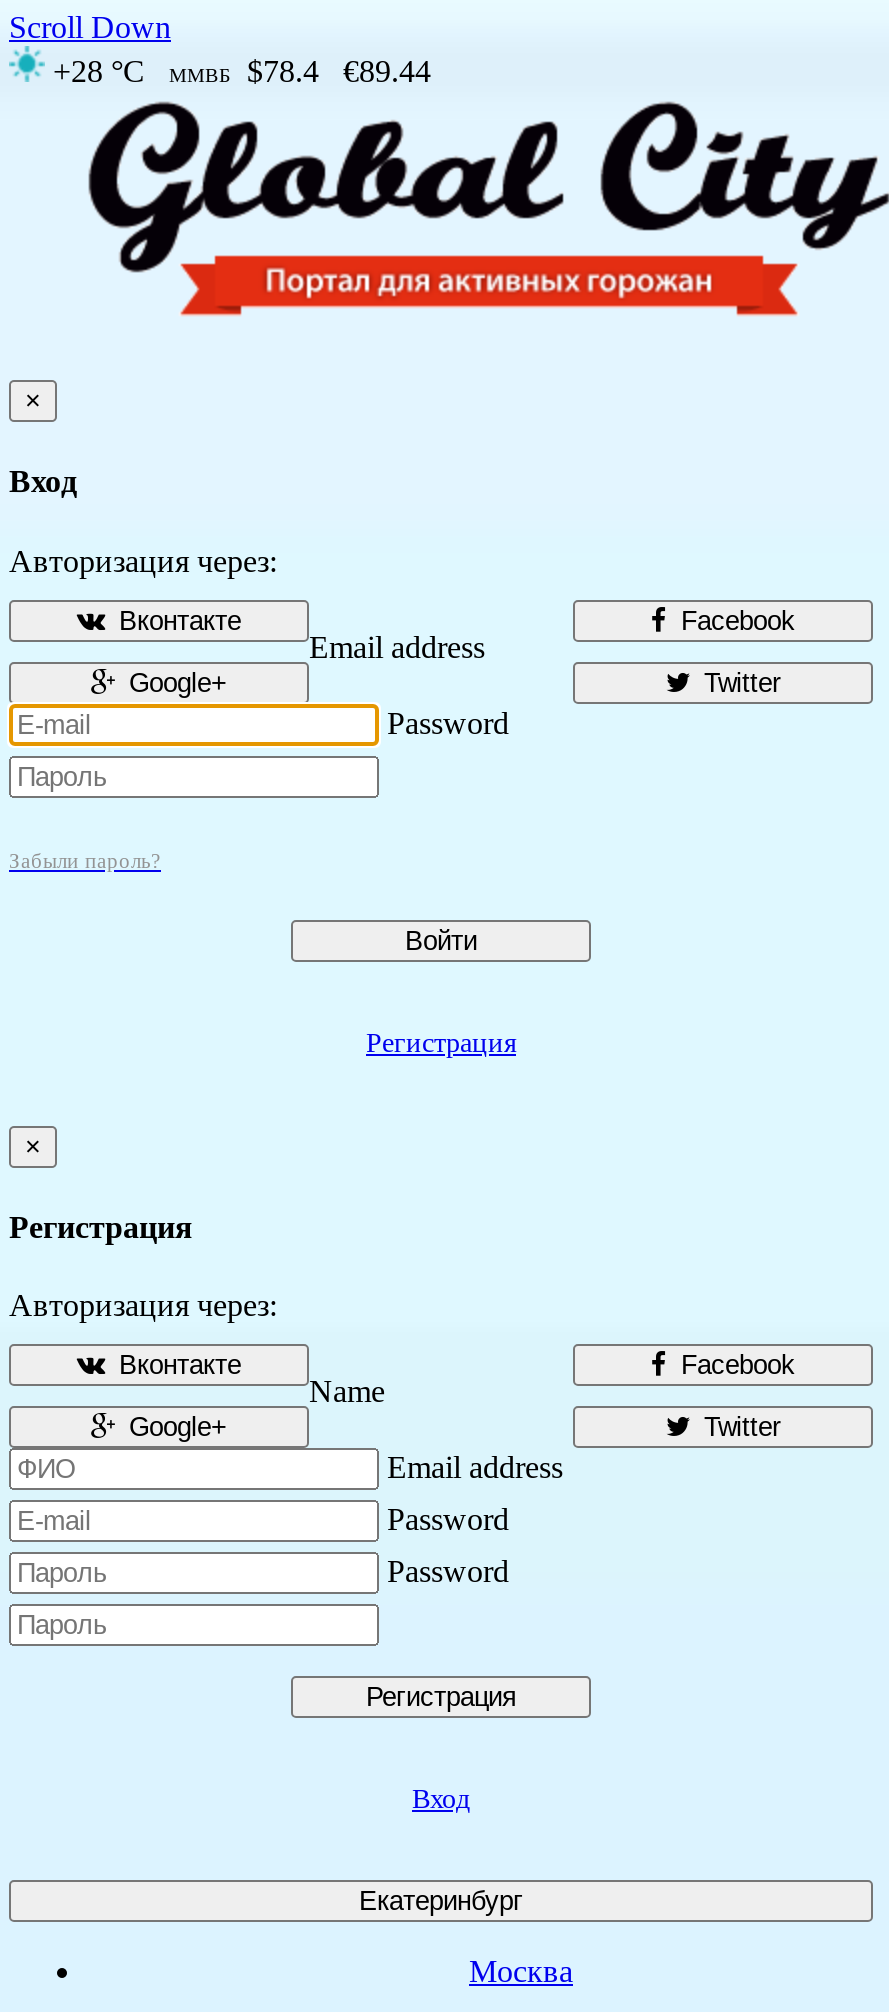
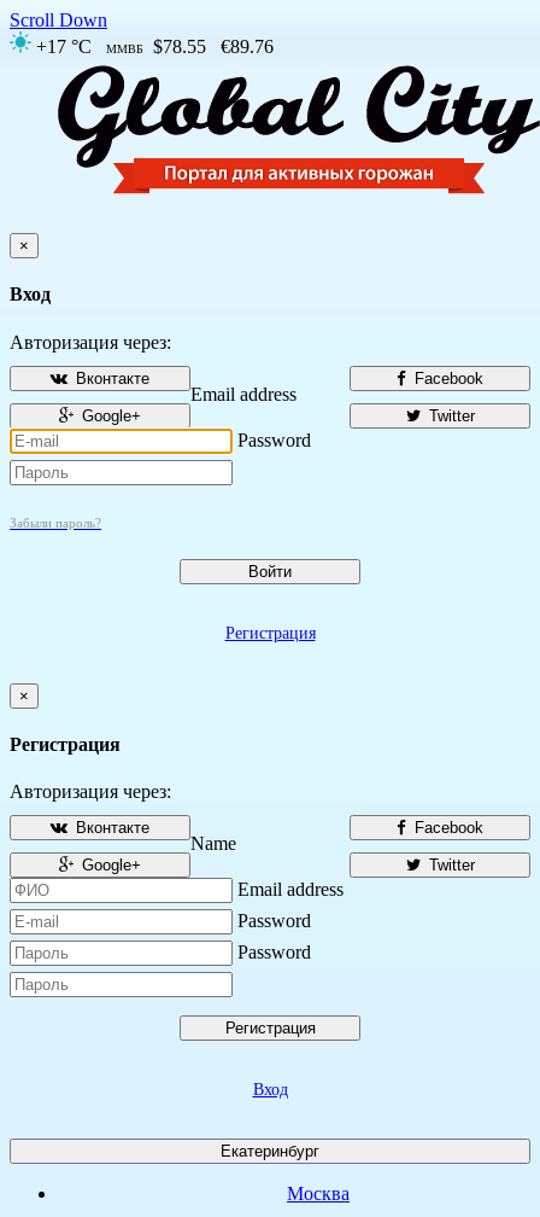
[45,54,145,88] +28 °C -> [31,36,92,57] +17 °C
[169,54,431,88] ММВБ $78.4 €89.44 -> [106,36,274,57] ММВБ $78.55 €89.76

